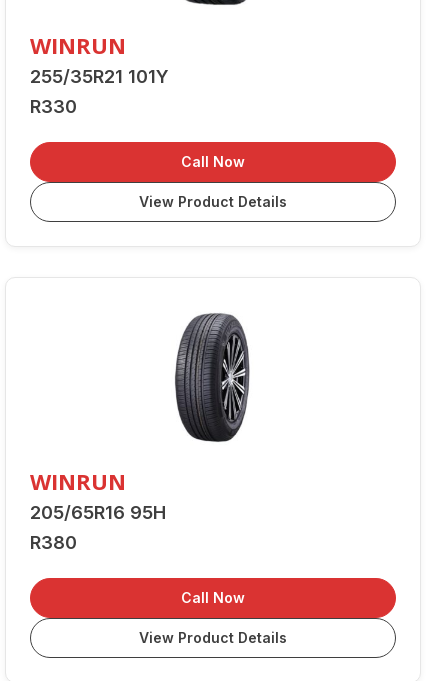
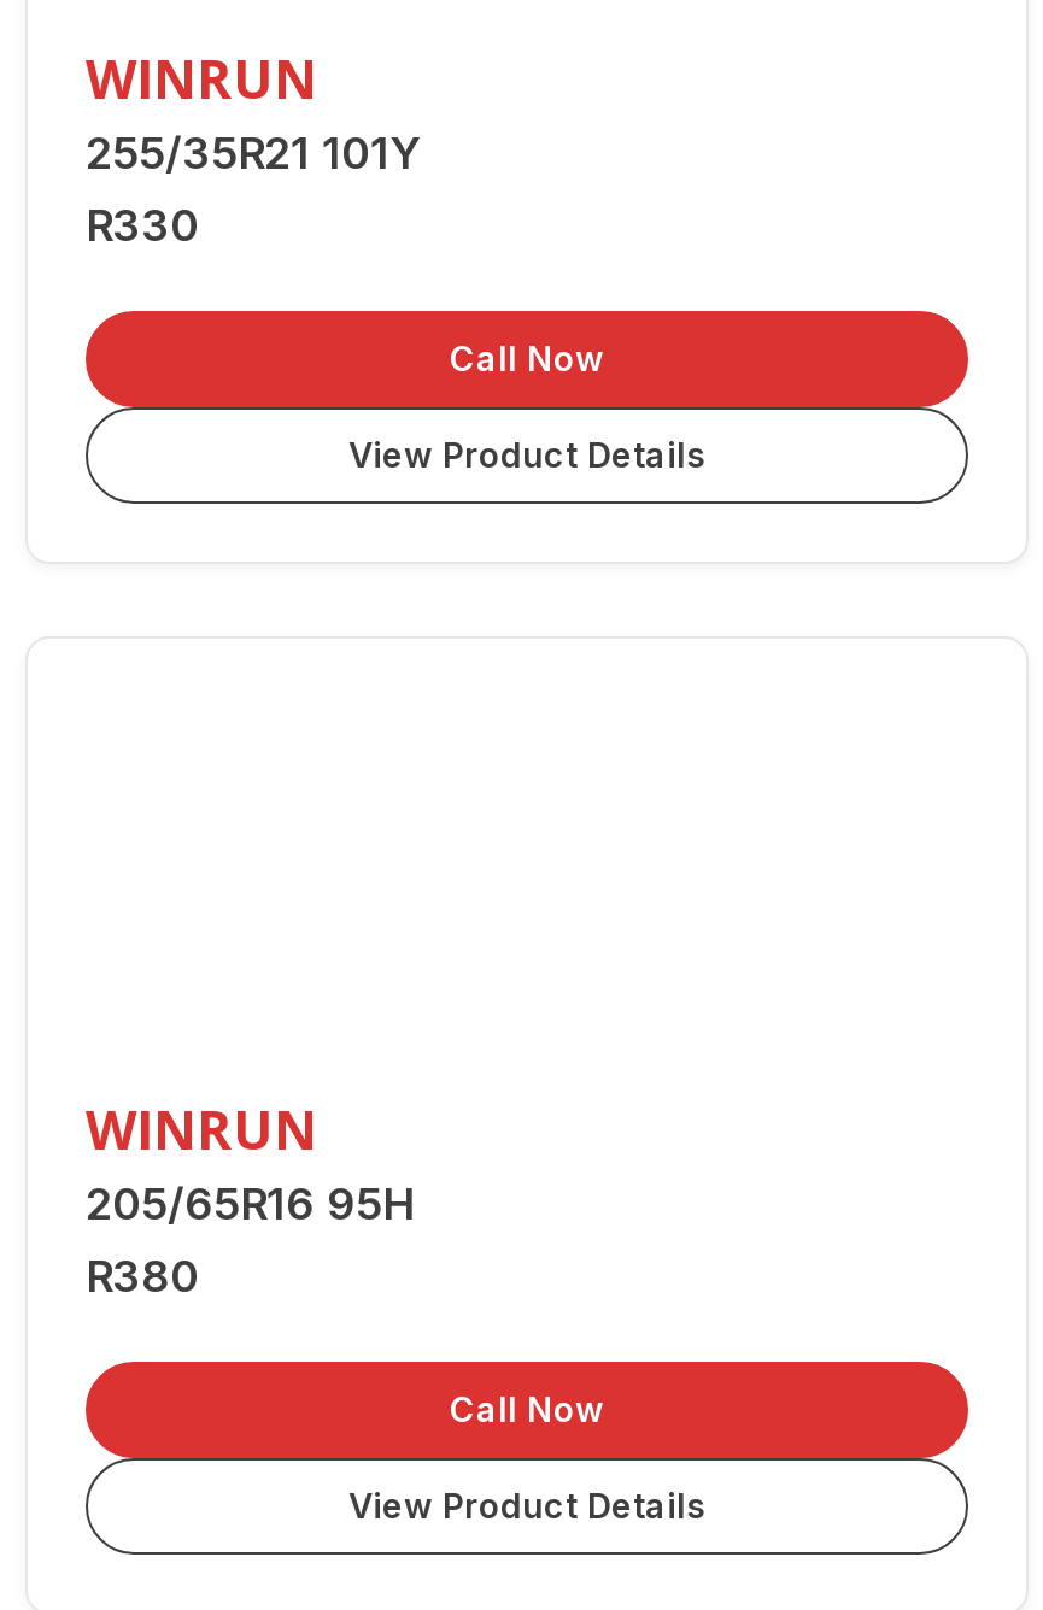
[174,312,251,443] [image] -> none

